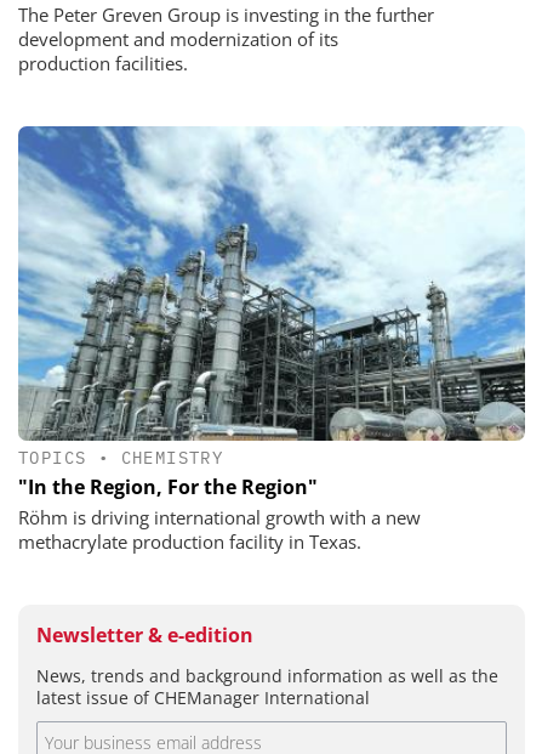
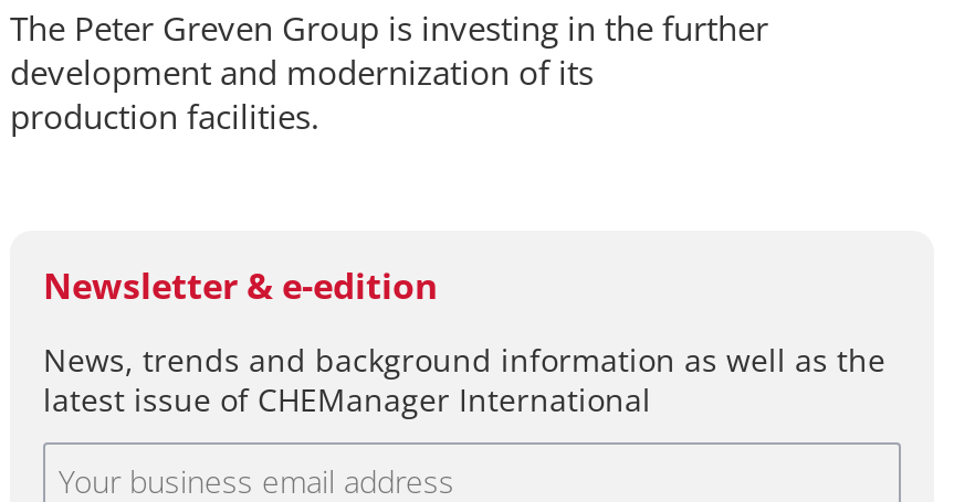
[17,125,526,553] [image] | TOPICS • CHEMISTRY | "In the Region, For the Region" | Röhm is driving international growth with a new | methacrylate production facility in Texas. -> none

